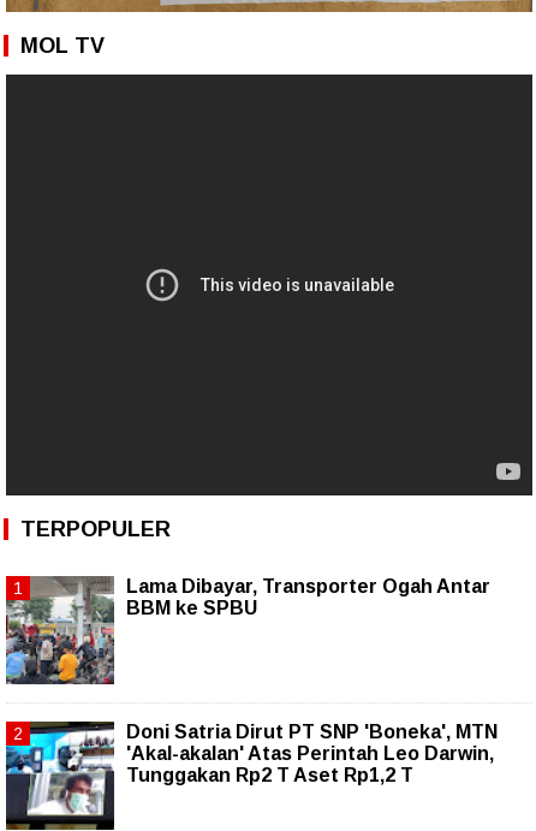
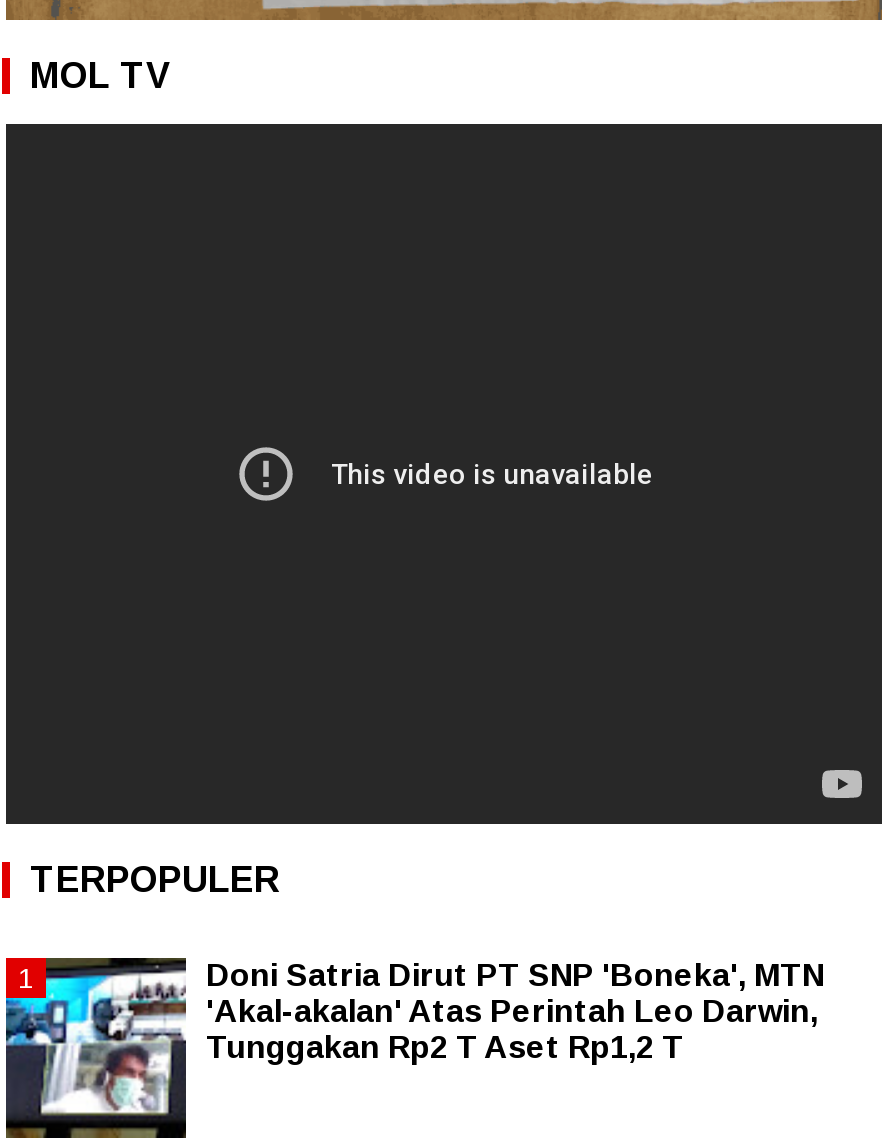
[5,575,490,685] [image] | Lama Dibayar, Transporter Ogah Antar | BBM ke SPBU -> none

